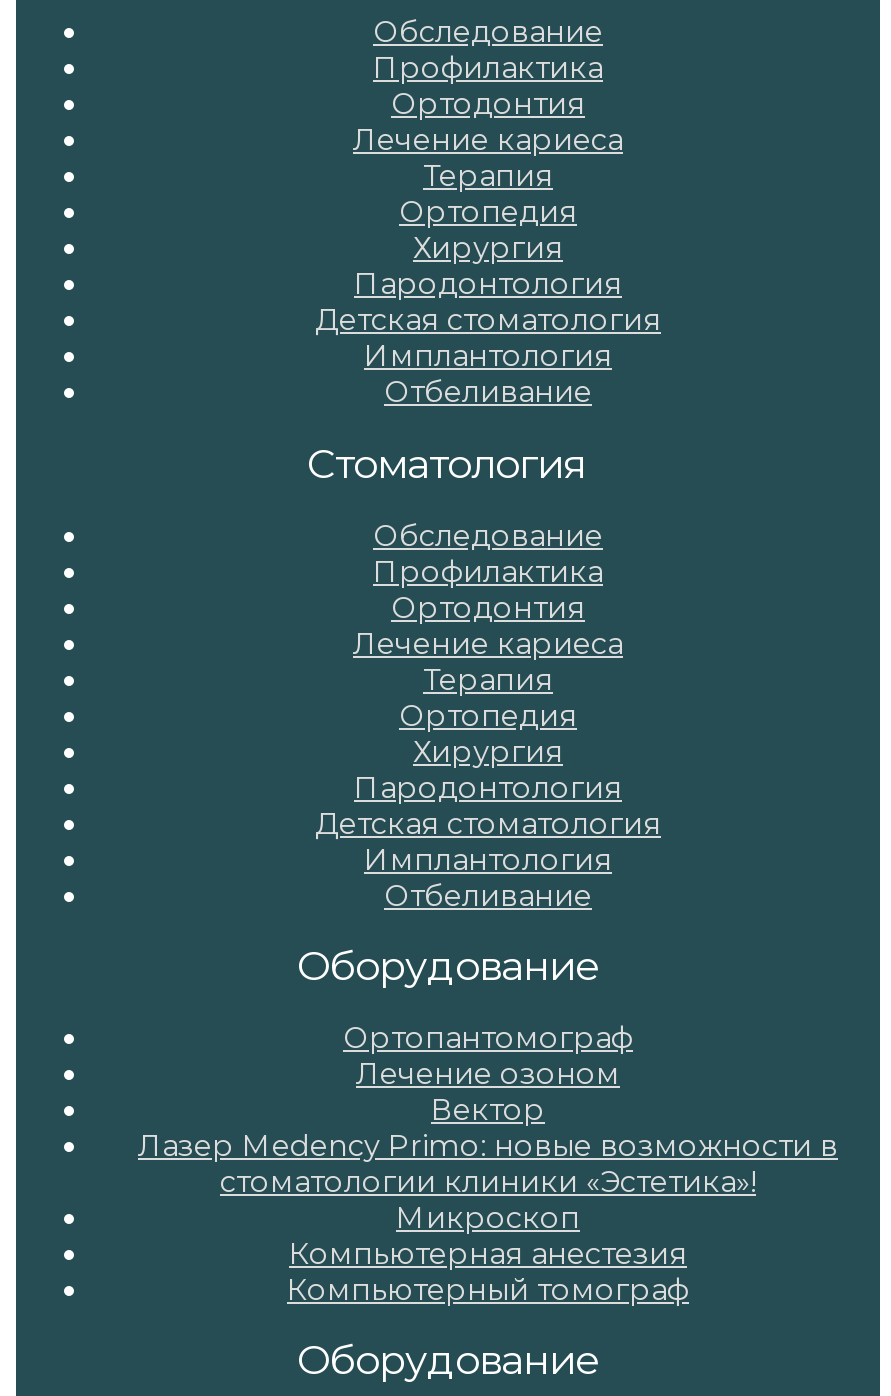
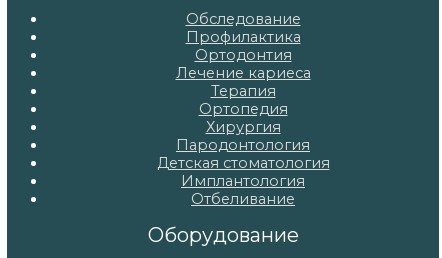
[138,440,838,1308] Стоматология | Обследование | Профилактика | Ортодонтия | Лечение кариеса | Терапия | Ортопедия | Хирургия | Пародонтология | Детская стоматология | Имплантология | Отбеливание | Оборудование | Ортопантомограф | Лечение озоном | Вектор | Лазер Medency Primo: новые возможности в | стоматологии клиники «Эстетика»! | Микроскоп | Компьютерная анестезия | Компьютерный томограф -> none

